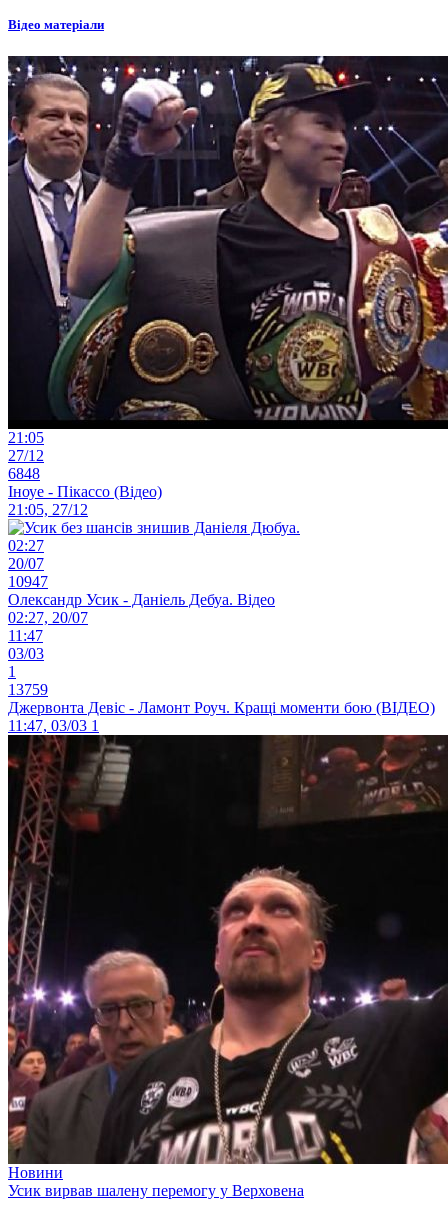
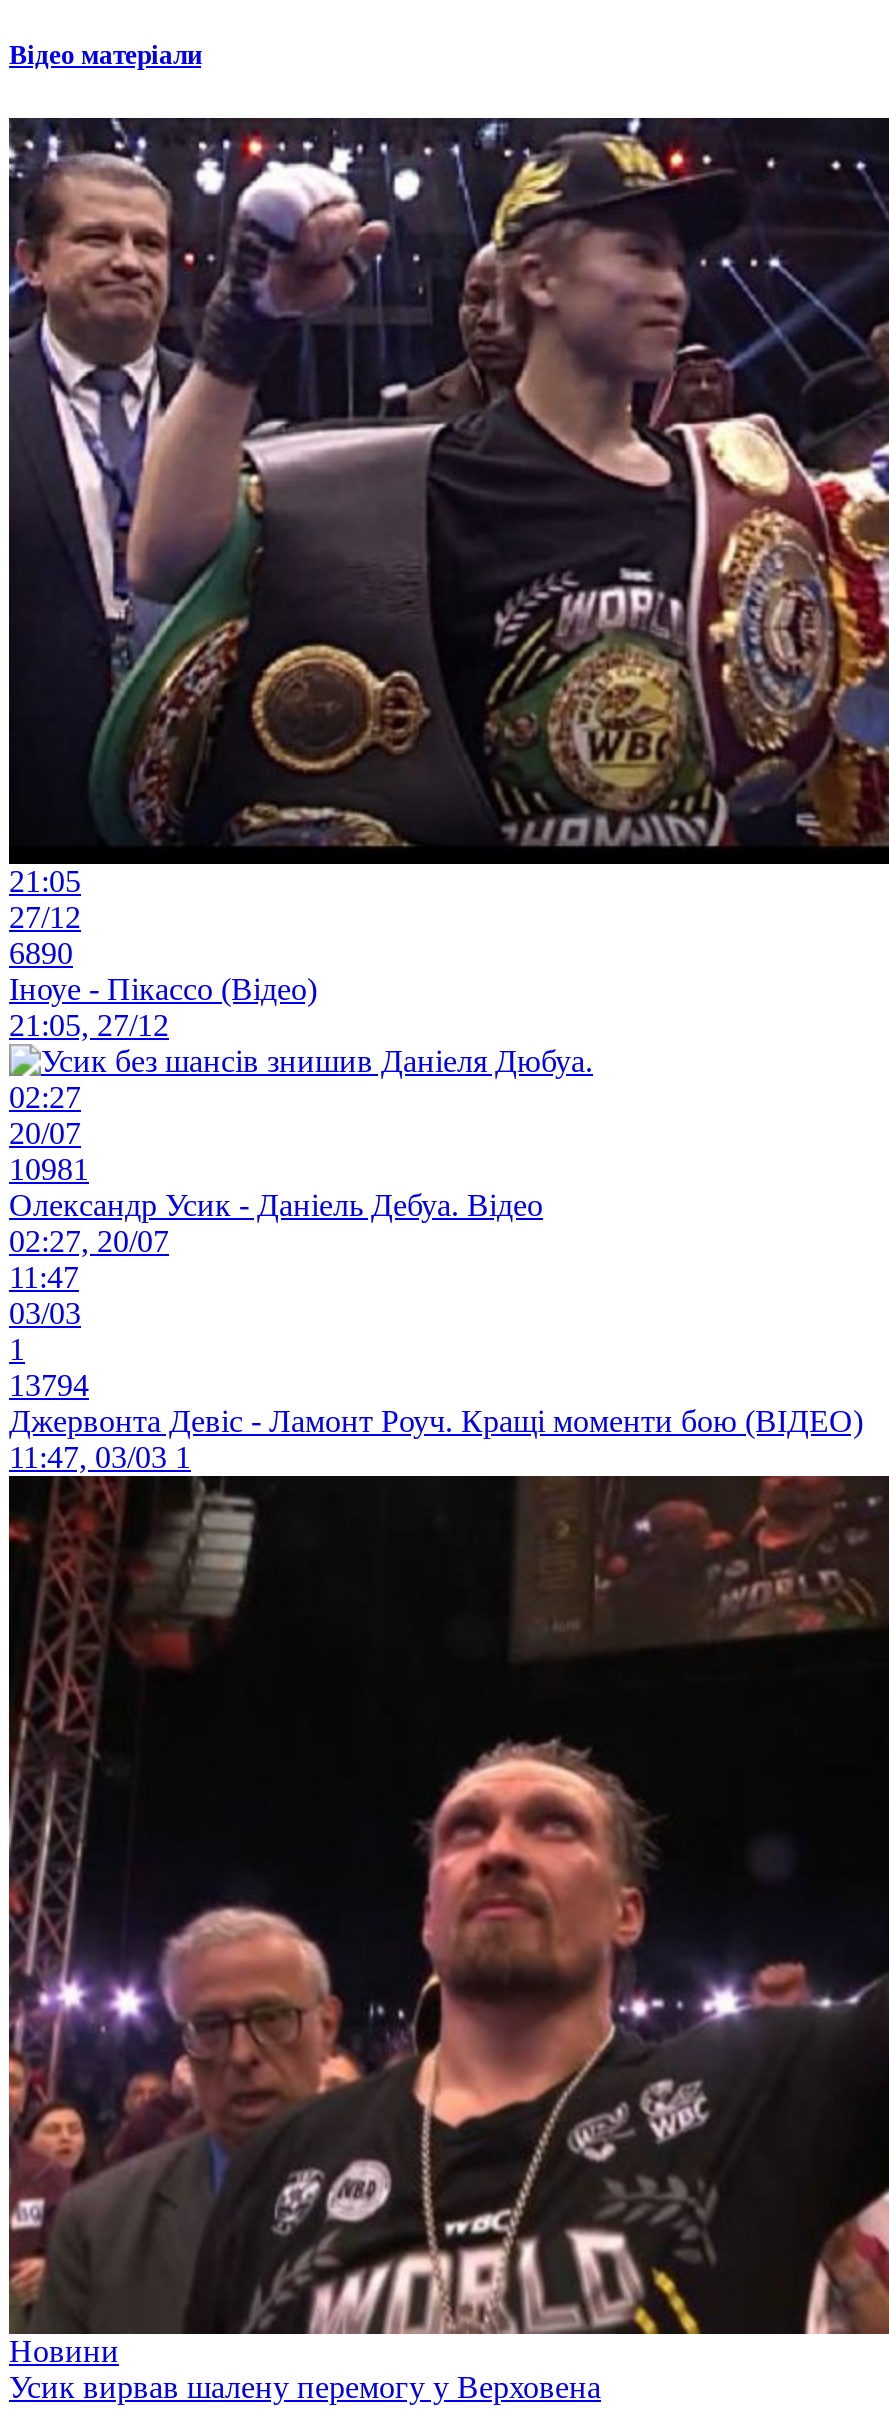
[8,465,40,482] 6848 -> [9,935,73,969] 6890
[8,573,48,590] 10947 -> [9,1151,89,1185] 10981
[8,681,48,698] 13759 -> [9,1367,89,1401] 13794

